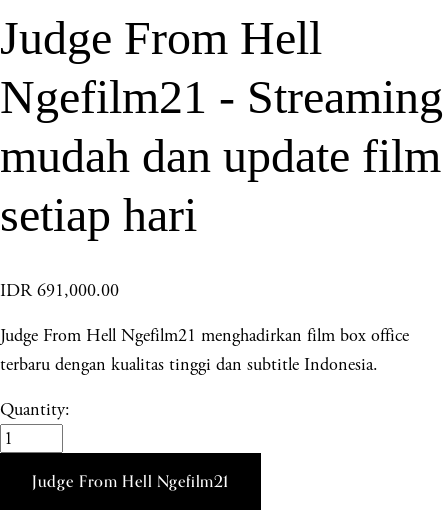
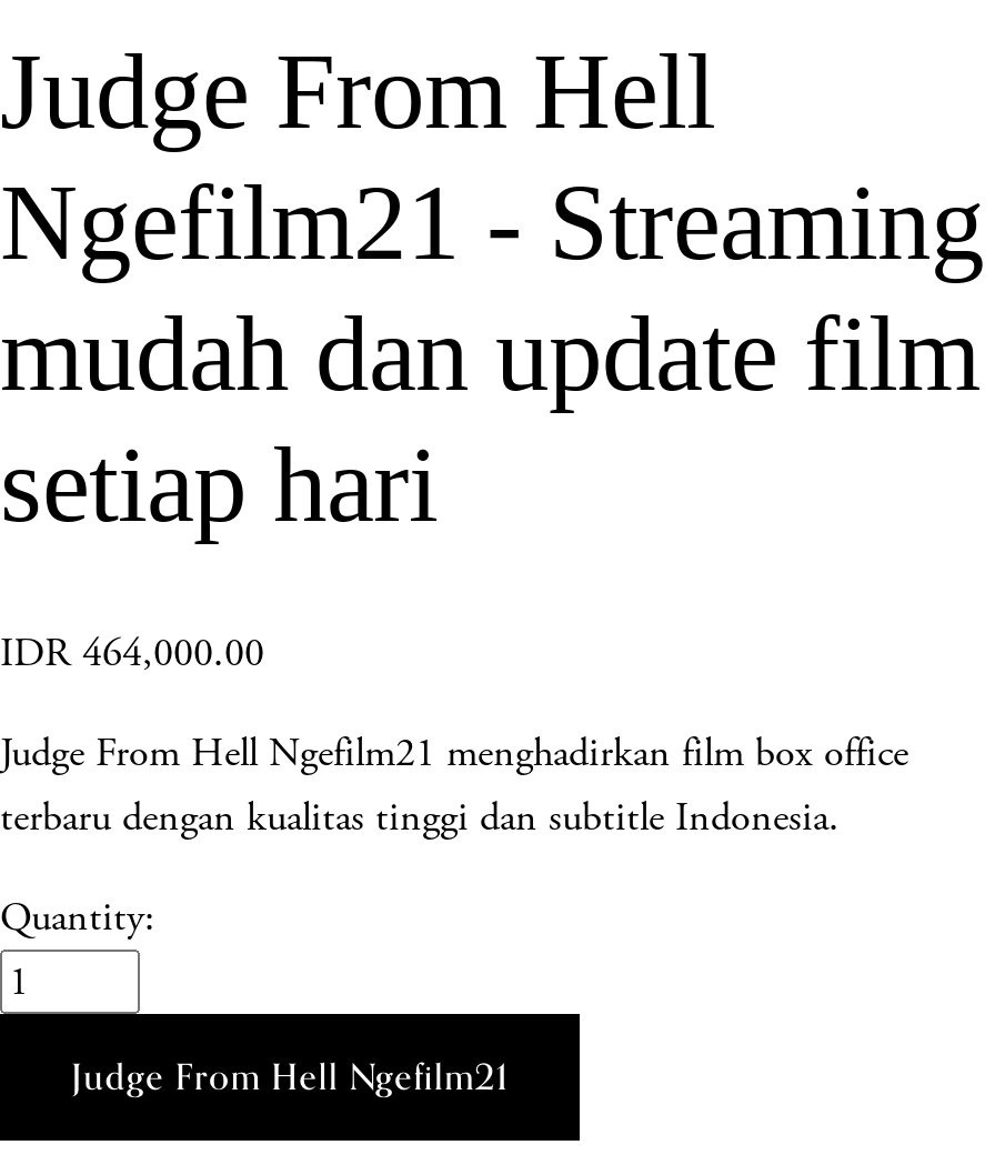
[0,279,119,302] IDR 691,000.00 -> [0,627,264,678] IDR 464,000.00

